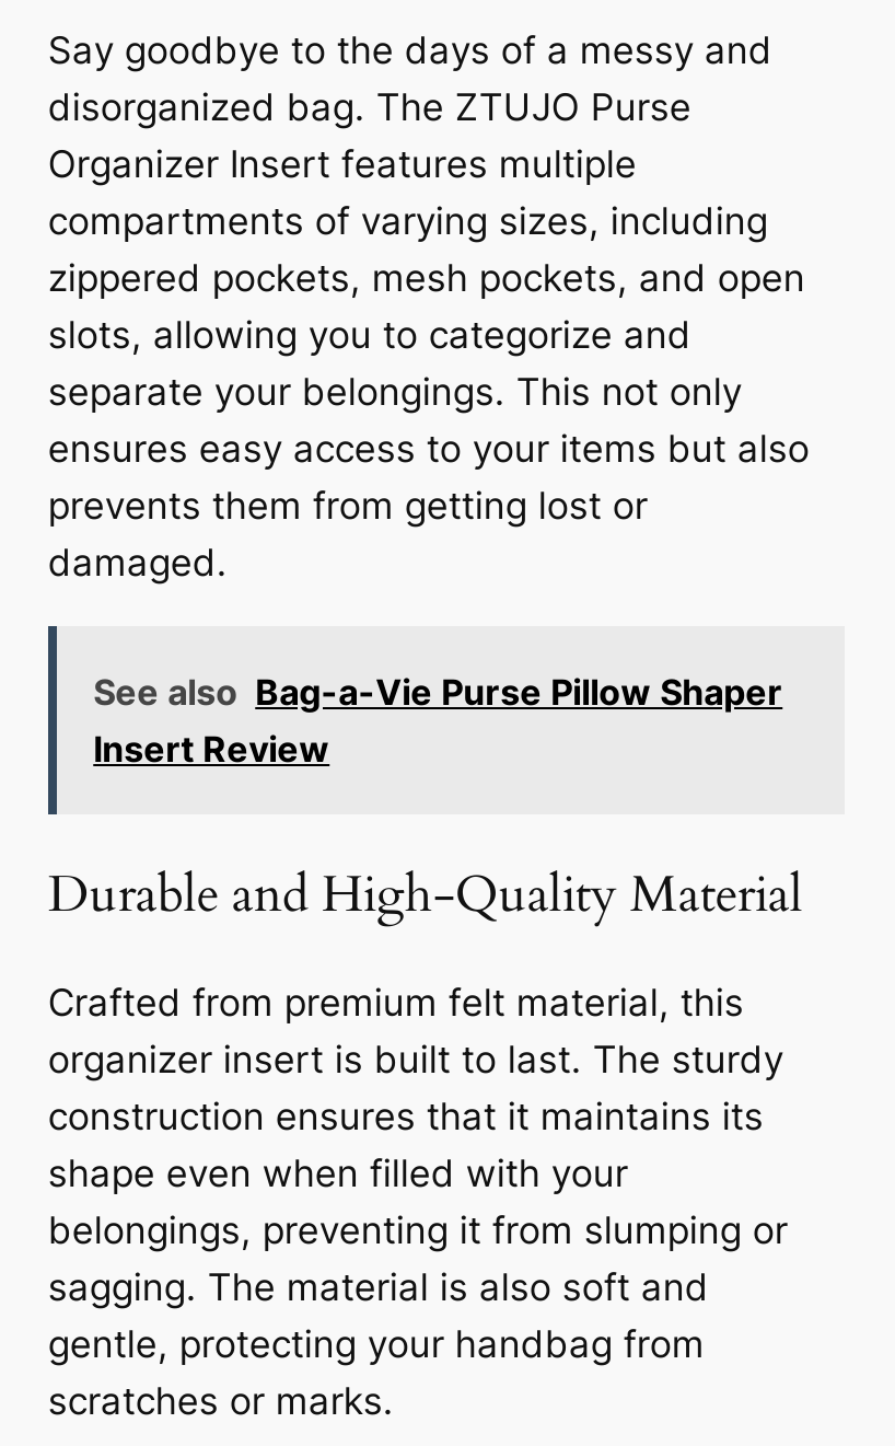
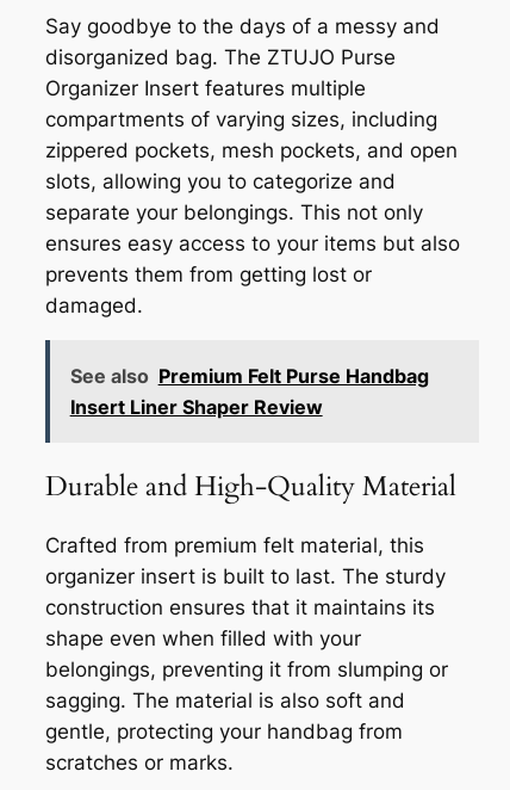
[93,670,783,771] See also Bag-a-Vie Purse Pillow Shaper | Insert Review -> [70,364,428,419] See also Premium Felt Purse Handbag | Insert Liner Shaper Review

